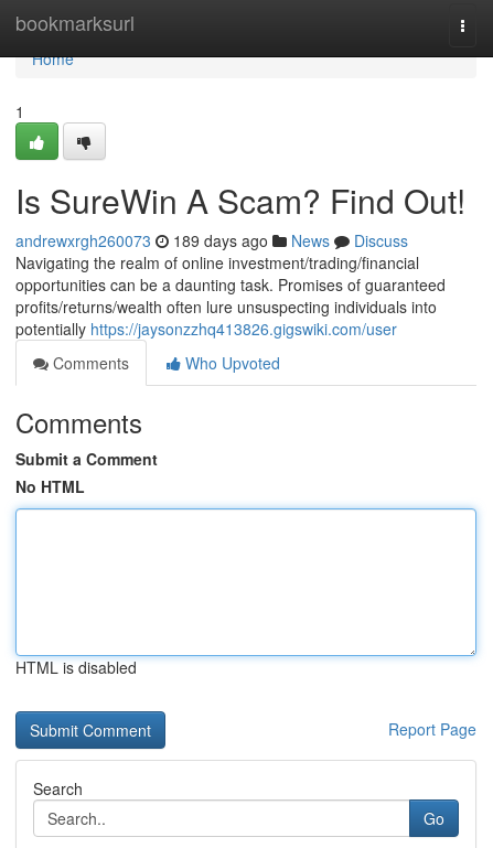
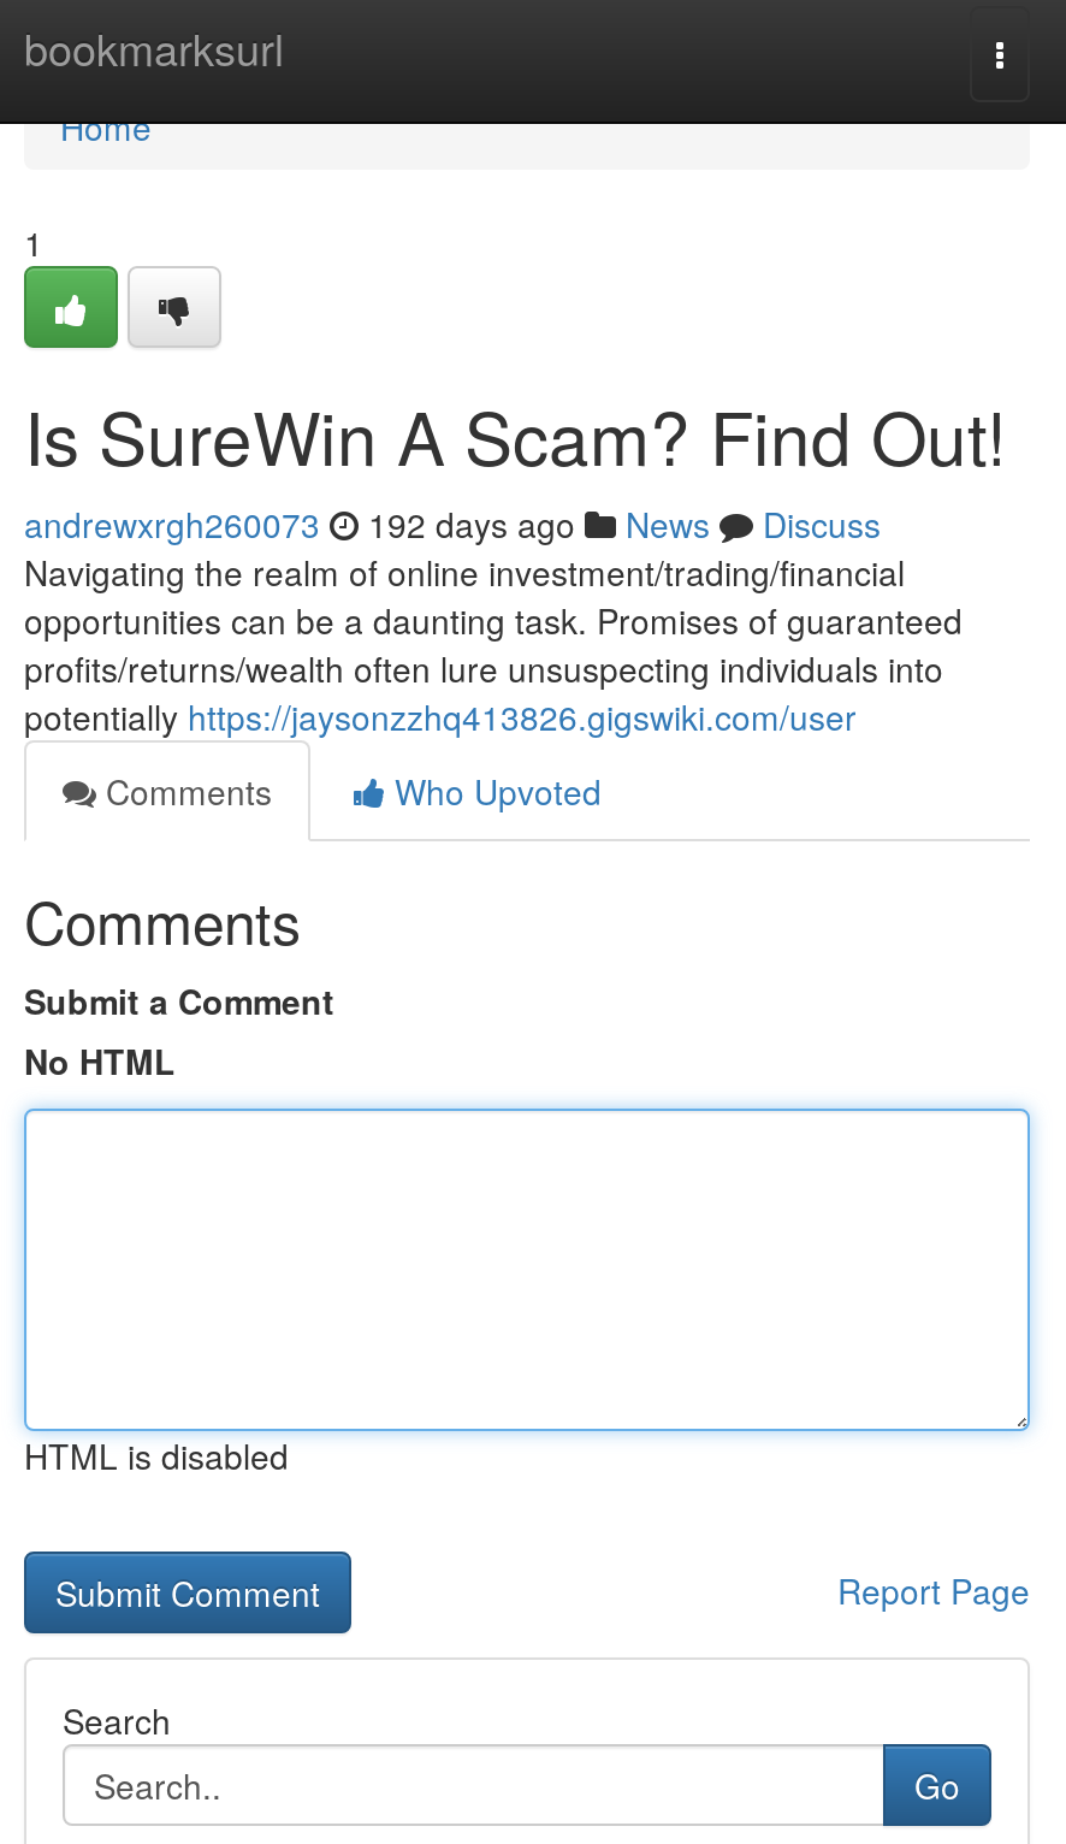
[15,229,408,251] andrewxrgh260073 189 days ago News Discuss -> [24,500,881,548] andrewxrgh260073 192 days ago News Discuss

